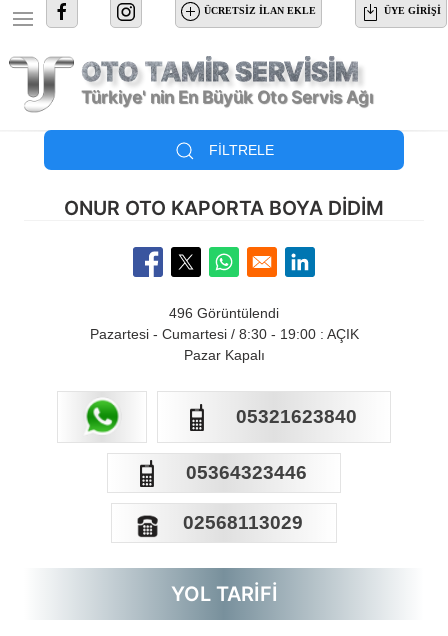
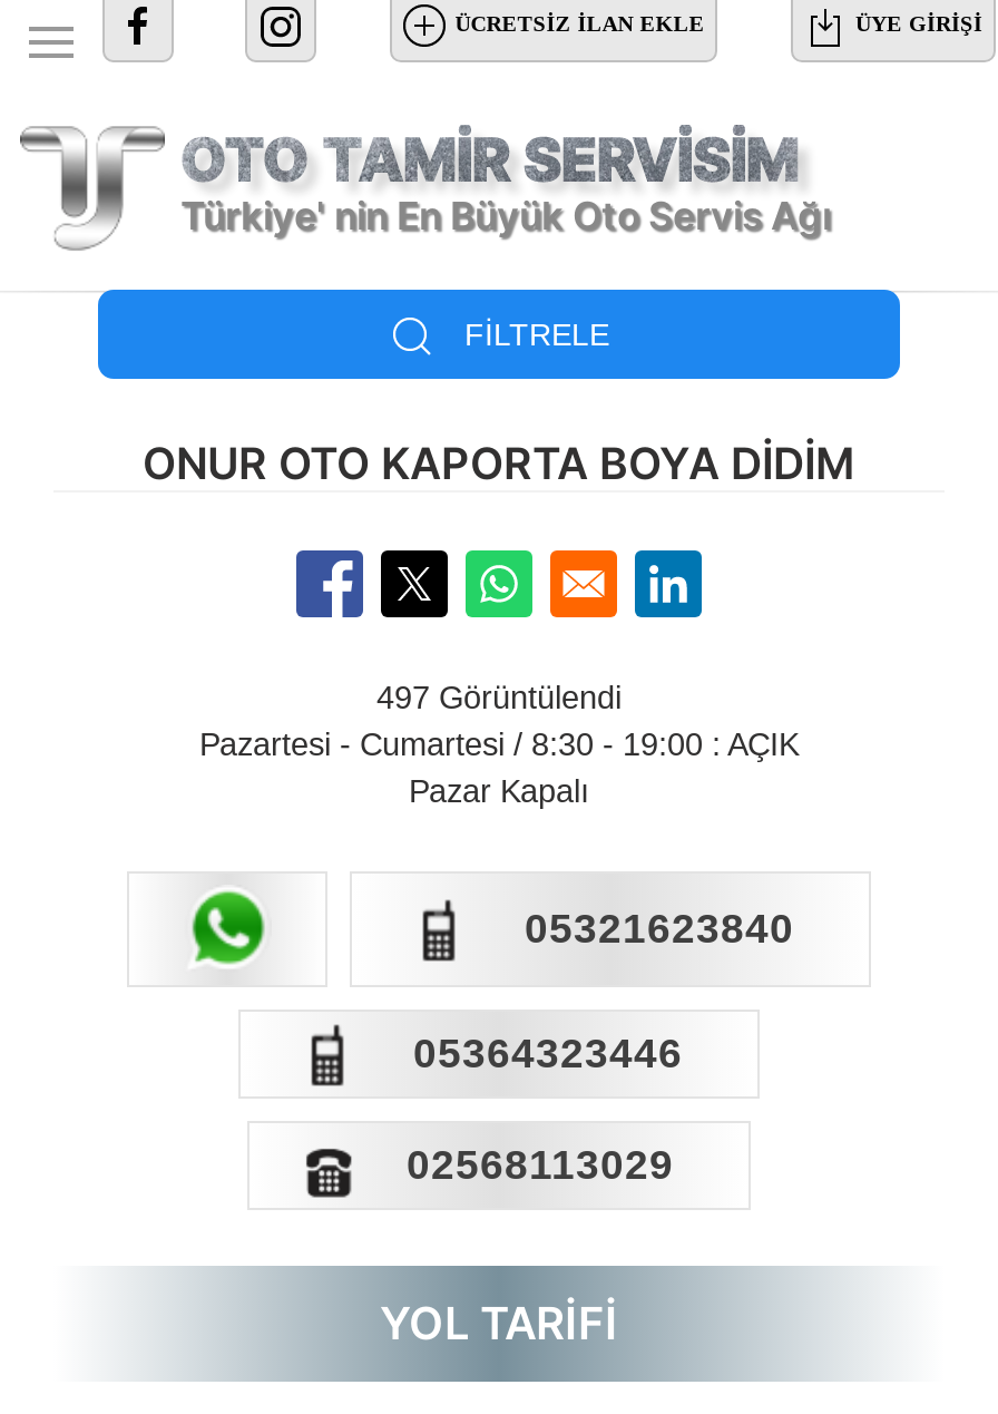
[169,305,279,321] 496 Görüntülendi -> [376,680,622,715] 497 Görüntülendi

